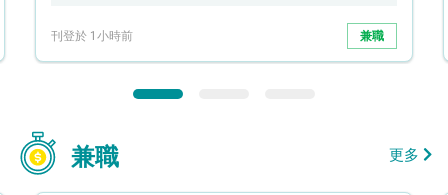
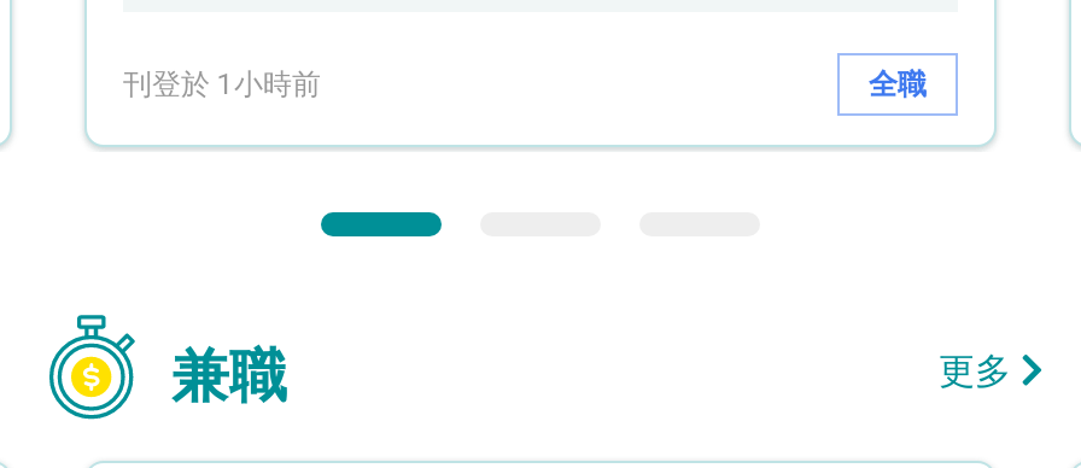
[360,28,384,42] 兼職 -> [869,66,927,100] 全職

